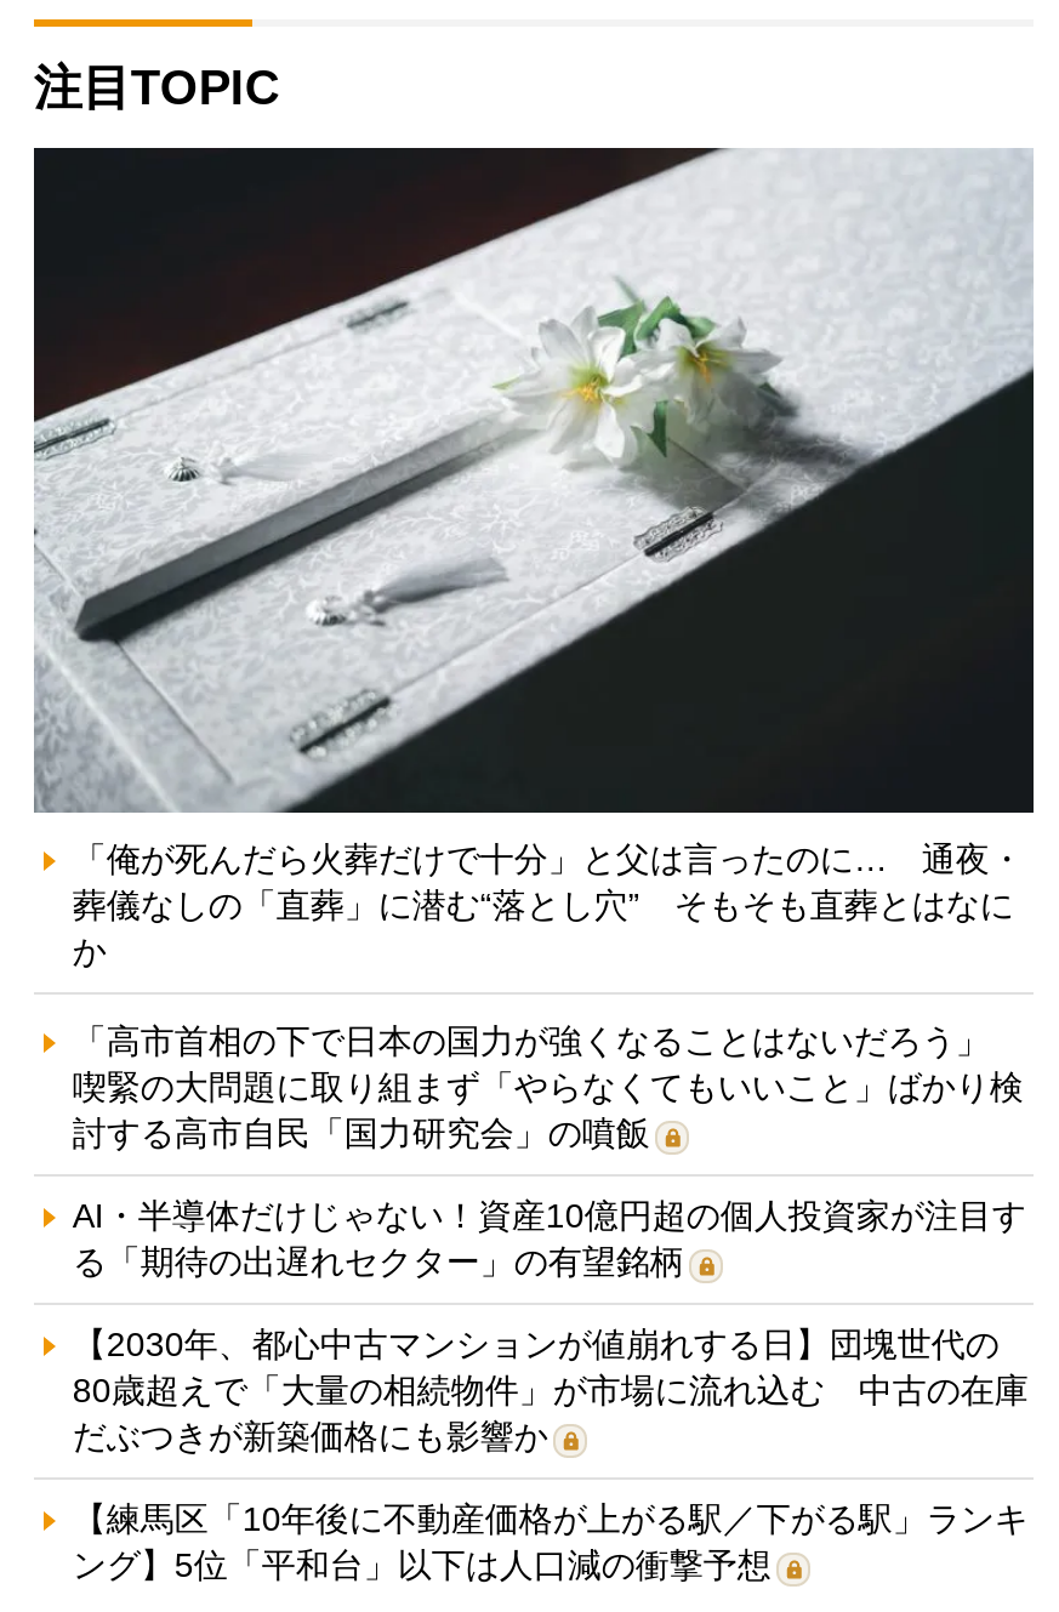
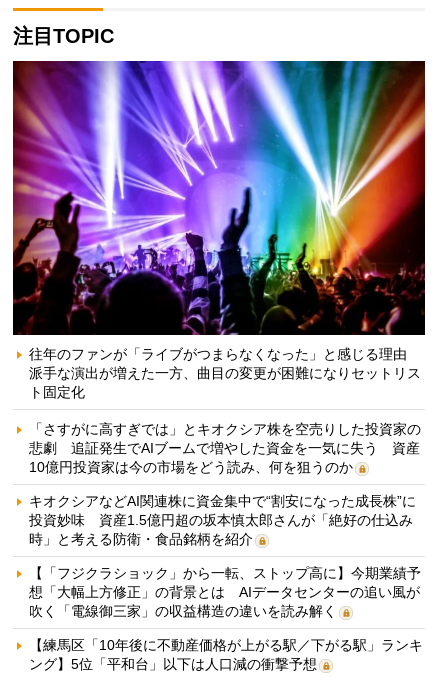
[32,146,1036,971] [image] | 「俺が死んだら火葬だけで十分」と父は言ったのに… 通夜・ | 葬儀なしの「直葬」に潜む“落とし穴” そもそも直葬とはなに | か -> [12,60,426,400] [image] | 往年のファンが「ライブがつまらなくなった」と感じる理由 | 派手な演出が増えた一方、曲目の変更が困難になりセットリス | ト固定化
[73,1022,1024,1153] 「高市首相の下で日本の国力が強くなることはないだろう」 | 喫緊の大問題に取り組まず「やらなくてもいいこと」ばかり検 | 討する高市自民「国力研究会」の噴飯 -> [29,421,421,475] 「さすがに高すぎでは」とキオクシア株を空売りした投資家の | 悲劇 追証発生でAIブームで増やした資金を一気に失う 資産 | 10億円投資家は今の市場をどう読み、何を狙うのか
[73,1197,1026,1282] AI・半導体だけじゃない！資産10億円超の個人投資家が注目す | る「期待の出遅れセクター」の有望銘柄 -> [29,493,416,547] キオクシアなどAI関連株に資金集中で“割安になった成長株”に | 投資妙味 資産1.5億円超の坂本慎太郎さんが「絶好の仕込み | 時」と考える防衛・食品銘柄を紹介
[73,1325,1028,1456] 【2030年、都心中古マンションが値崩れする日】団塊世代の | 80歳超えで「大量の相続物件」が市場に流れ込む 中古の在庫 | だぶつきが新築価格にも影響か -> [29,565,421,619] 【「フジクラショック」から一転、ストップ高に】今期業績予 | 想「大幅上方修正」の背景とは AIデータセンターの追い風が | 吹く「電線御三家」の収益構造の違いを読み解く

